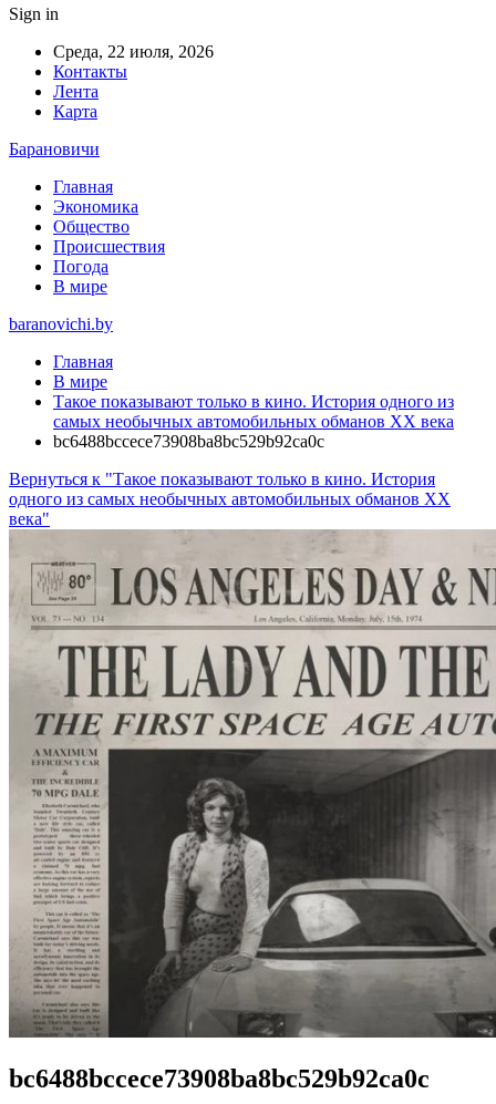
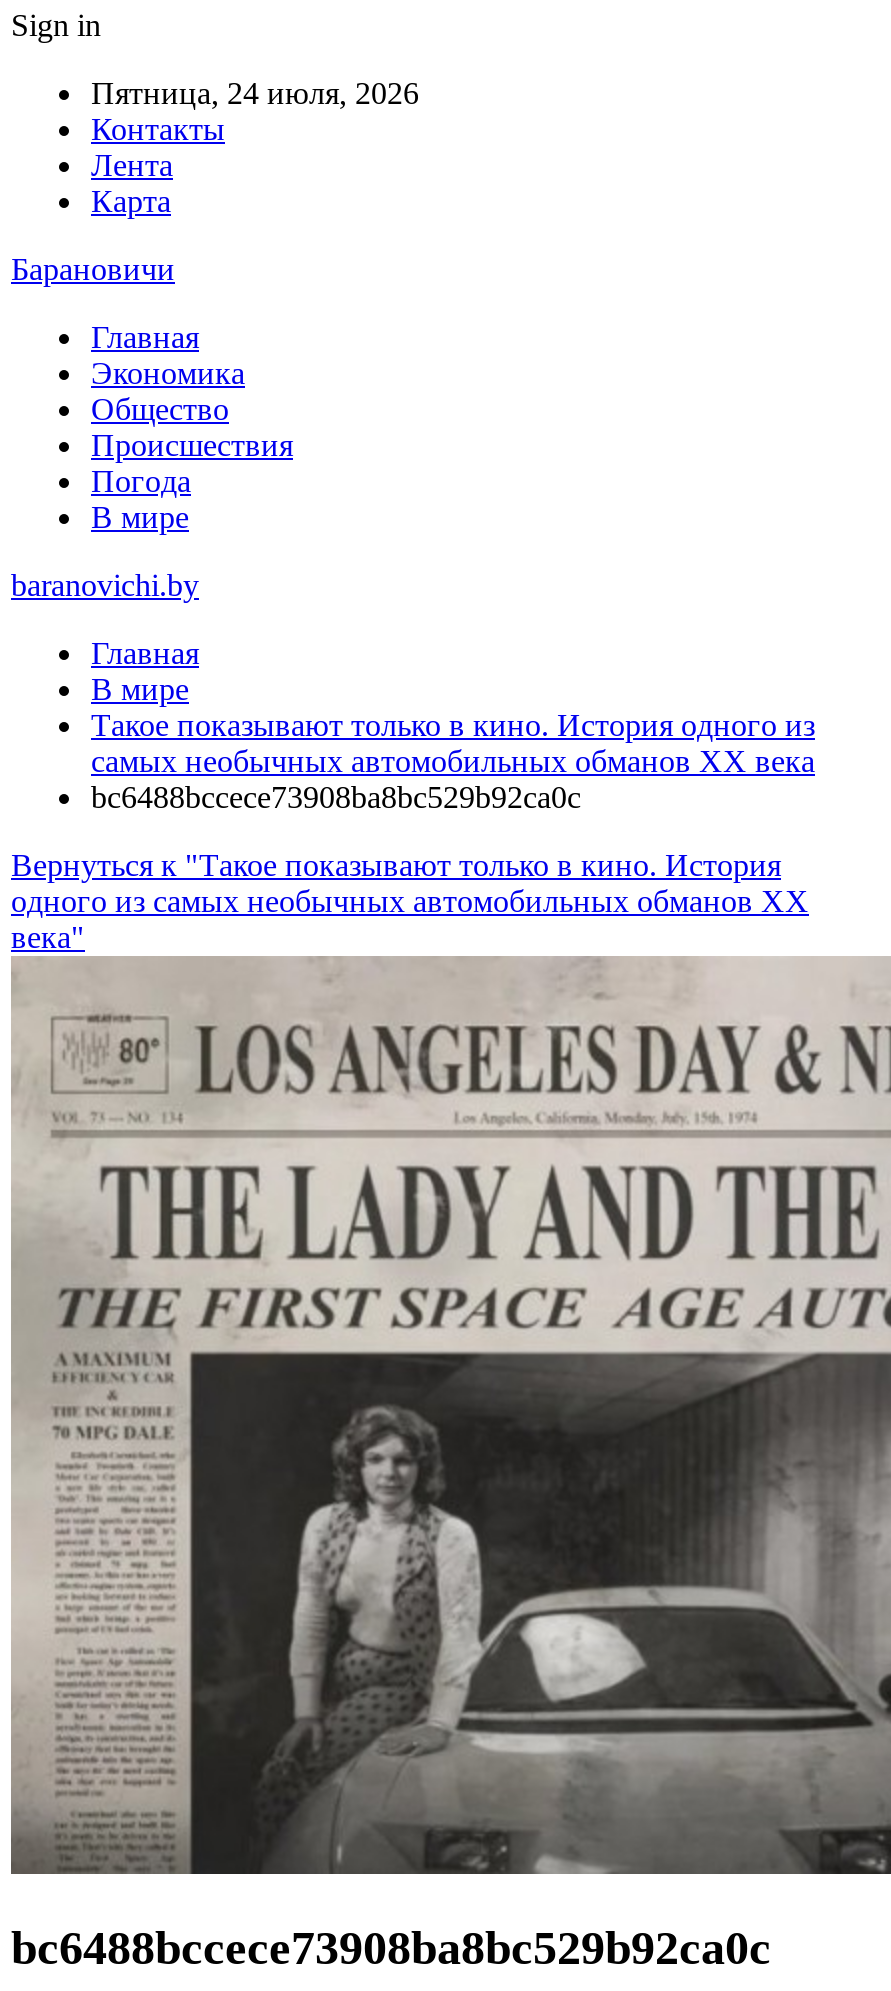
[53,42,214,61] Среда, 22 июля, 2026 -> [91,76,419,110] Пятница, 24 июля, 2026

